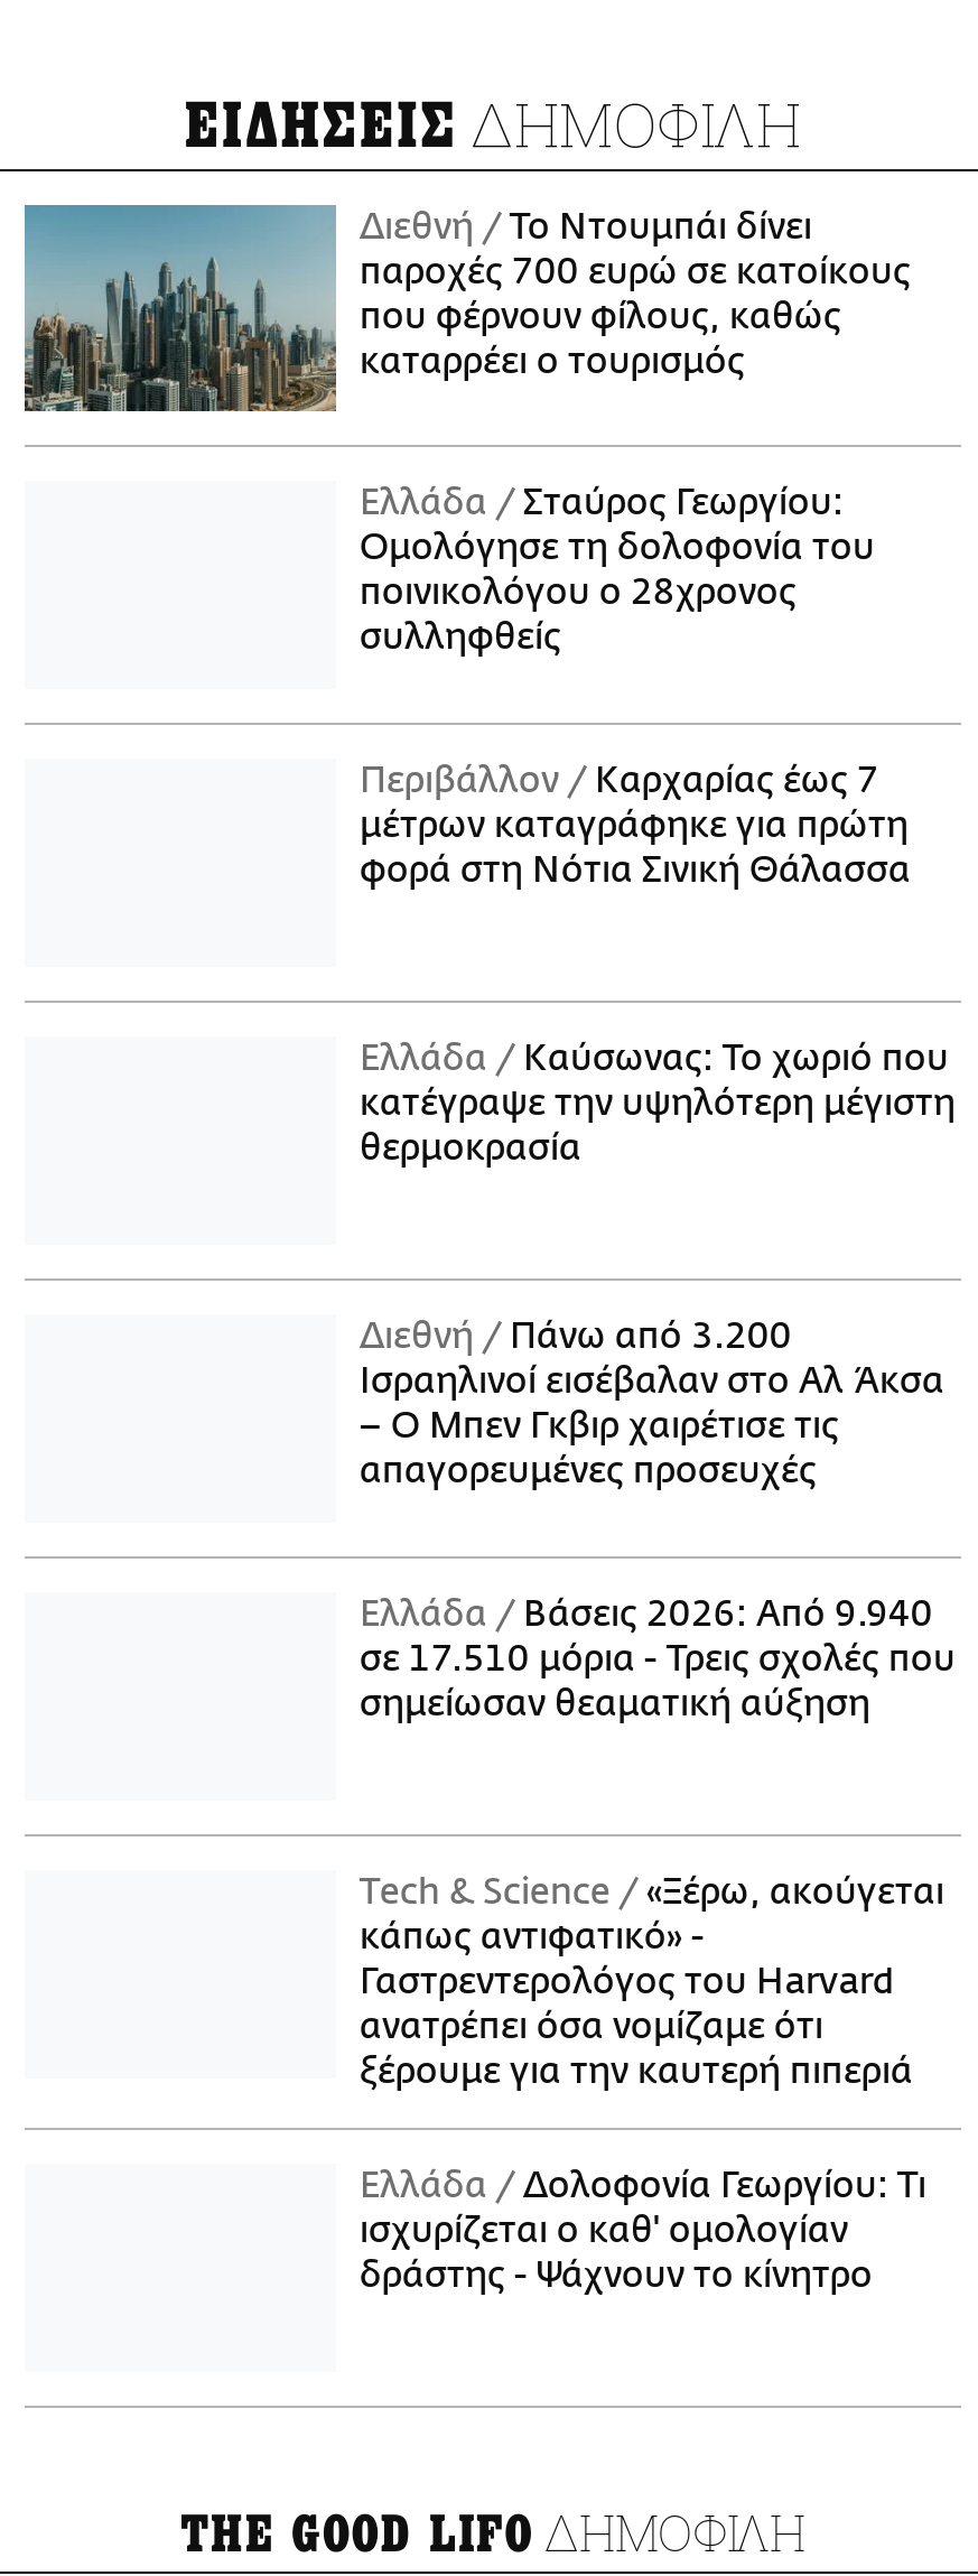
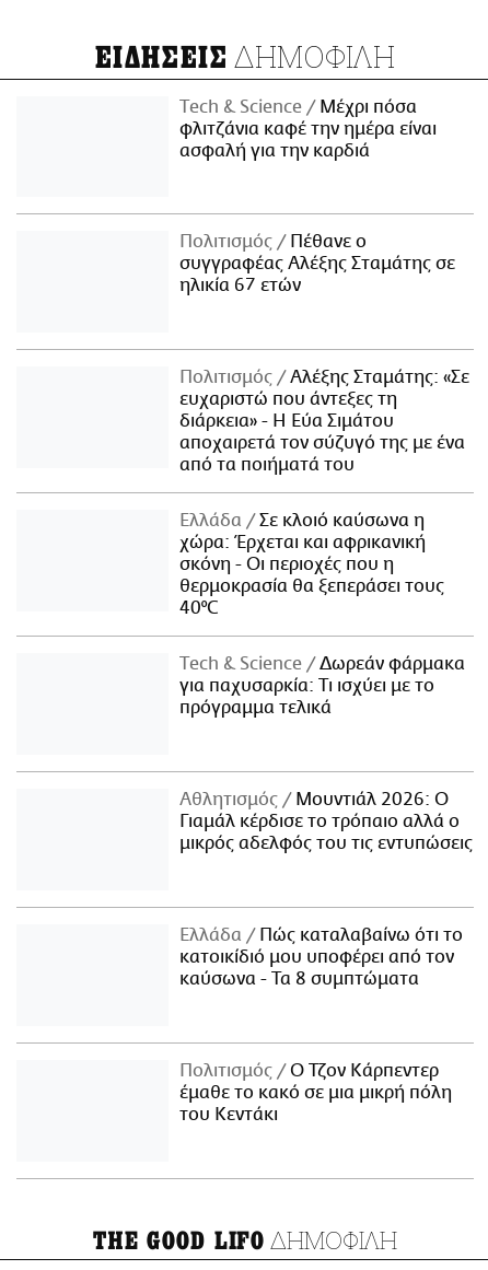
[22,203,338,413] [image] -> none
[359,206,910,381] Διεθνή Το Ντουμπάι δίνει | παροχές 700 ευρώ σε κατοίκους | που φέρνουν φίλους, καθώς | καταρρέει ο τουρισμός -> [180,97,437,160] Τech & Science Μέχρι πόσα | φλιτζάνια καφέ την ημέρα είναι | ασφαλή για την καρδιά
[359,484,874,659] Ελλάδα Σταύρος Γεωργίου: | Ομολόγησε τη δολοφονία του | ποινικολόγου ο 28χρονος | συλληφθείς -> [180,232,456,296] Πολιτισμός Πέθανε ο | συγγραφέας Αλέξης Σταμάτης σε | ηλικία 67 ετών
[359,761,910,891] Περιβάλλον Καρχαρίας έως 7 | μέτρων καταγράφηκε για πρώτη | φορά στη Νότια Σινική Θάλασσα -> [180,368,470,475] Πολιτισμός Αλέξης Σταμάτης: «Σε | ευχαριστώ που άντεξες τη | διάρκεια» - Η Εύα Σιμάτου | αποχαιρετά τον σύζυγό της με ένα | από τα ποιήματά του
[359,1039,955,1169] Ελλάδα Καύσωνας: Το χωριό που | κατέγραψε την υψηλότερη μέγιστη | θερμοκρασία -> [180,511,445,618] Ελλάδα Σε κλοιό καύσωνα η | χώρα: Έρχεται και αφρικανική | σκόνη - Οι περιοχές που η | θερμοκρασία θα ξεπεράσει τους | 40°C
[359,1317,944,1491] Διεθνή Πάνω από 3.200 | Ισραηλινοί εισέβαλαν στο Αλ Άκσα | – Ο Μπεν Γκβιρ χαιρέτισε τις | απαγορευμένες προσευχές -> [180,654,465,718] Τech & Science Δωρεάν φάρμακα | για παχυσαρκία: Τι ισχύει με το | πρόγραμμα τελικά
[359,1594,955,1724] Ελλάδα Βάσεις 2026: Από 9.940 | σε 17.510 μόρια - Τρεις σχολές που | σημείωσαν θεαματική αύξηση -> [180,790,473,853] Αθλητισμός Μουντιάλ 2026: Ο | Γιαμάλ κέρδισε το τρόπαιο αλλά ο | μικρός αδελφός του τις εντυπώσεις
[359,1872,944,2092] Τech & Science «Ξέρω, ακούγεται | κάπως αντιφατικό» - | Γαστρεντερολόγος του Harvard | ανατρέπει όσα νομίζαμε ότι | ξέρουμε για την καυτερή πιπεριά -> [180,925,463,989] Ελλάδα Πώς καταλαβαίνω ότι το | κατοικίδιό μου υποφέρει από τον | καύσωνα - Τα 8 συμπτώματα
[359,2165,926,2295] Ελλάδα Δολοφονία Γεωργίου: Τι | ισχυρίζεται ο καθ' ομολογίαν | δράστης - Ψάχνουν το κίνητρο -> [180,1061,452,1124] Πολιτισμός Ο Τζον Κάρπεντερ | έμαθε το κακό σε μια μικρή πόλη | του Κεντάκι

